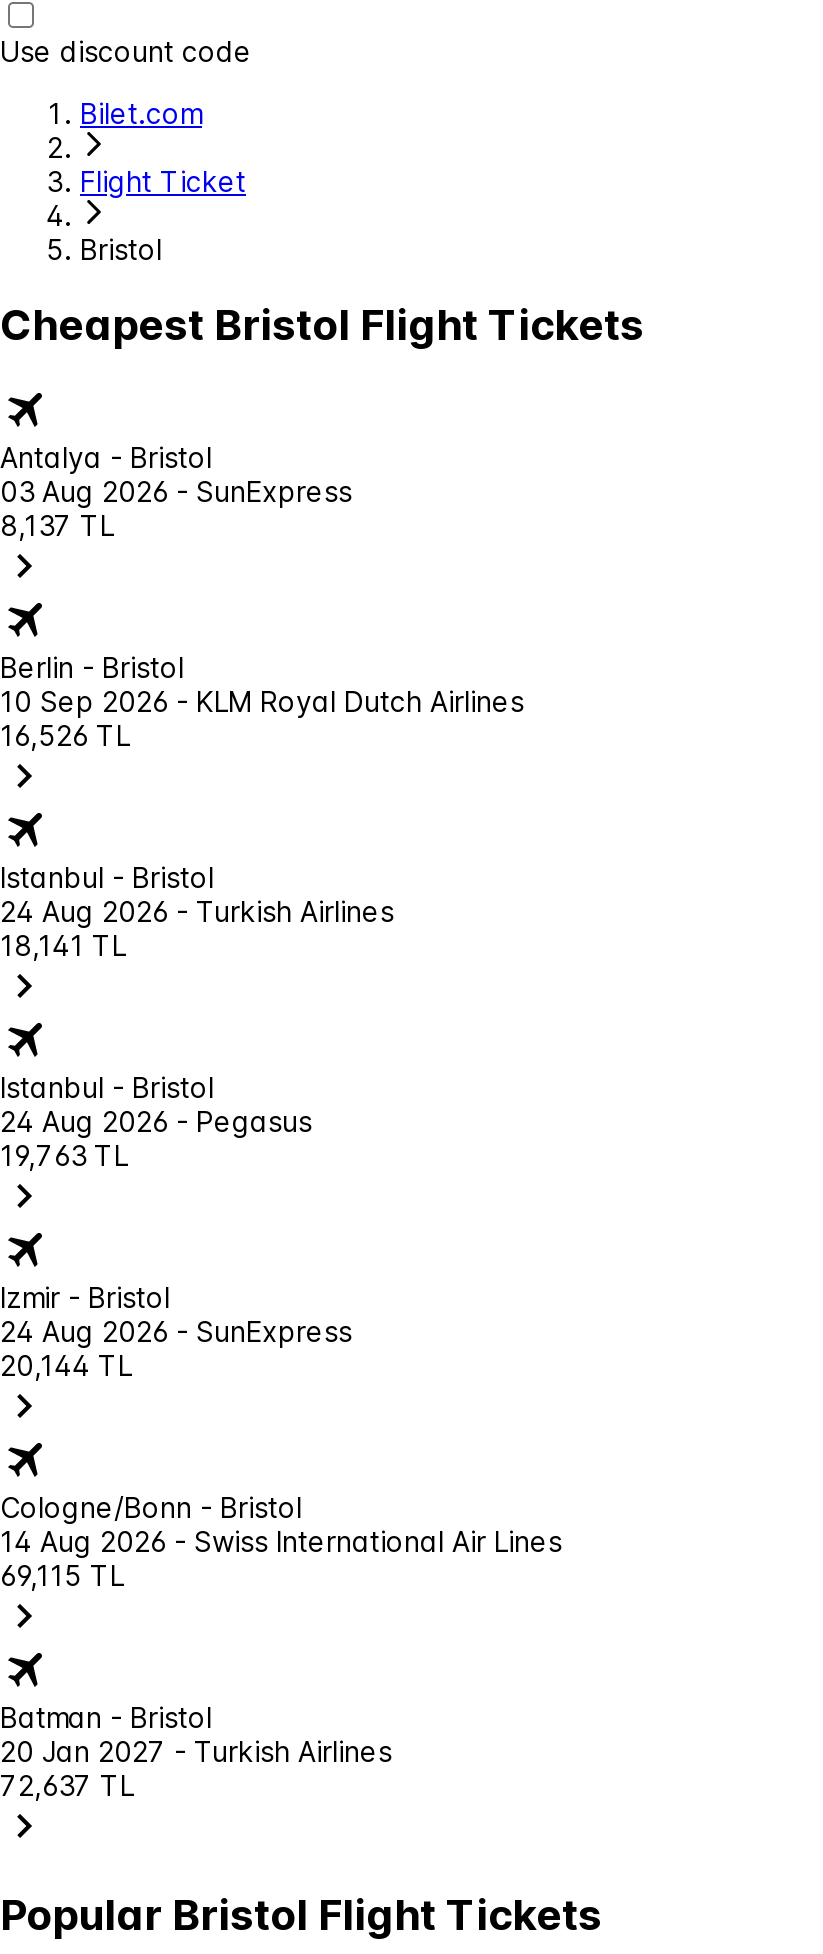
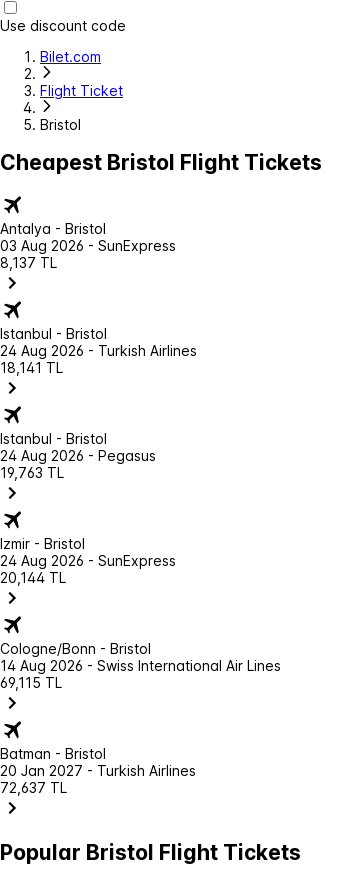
[0,649,524,751] Berlin - Bristol | 10 Sep 2026 - KLM Royal Dutch Airlines | 16,526 TL -> none

